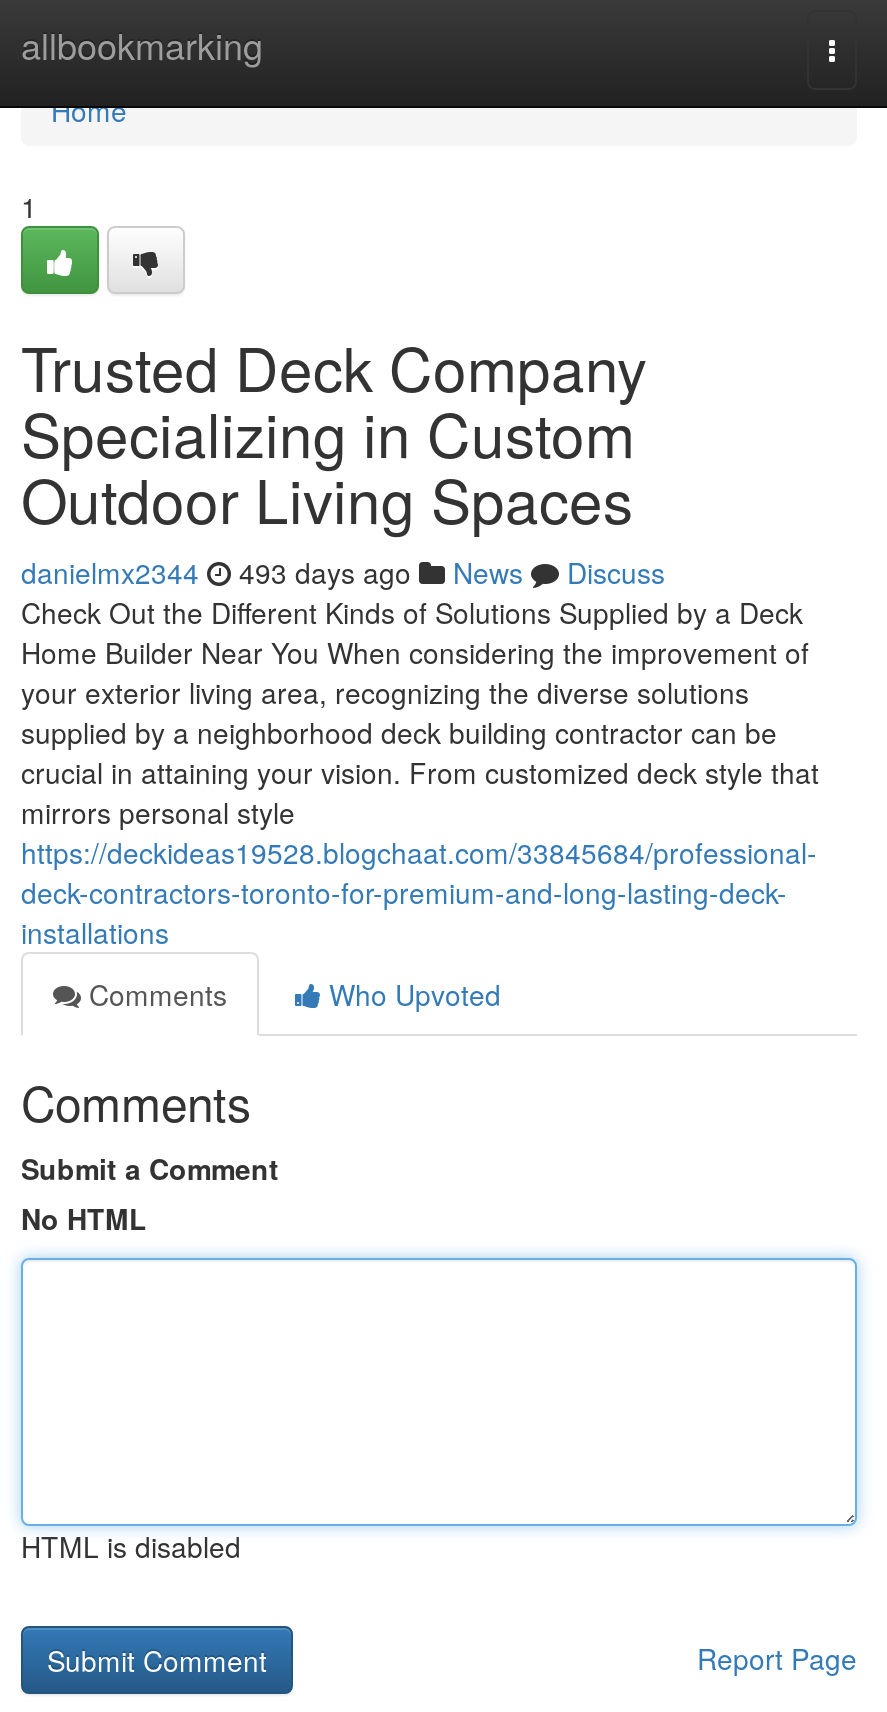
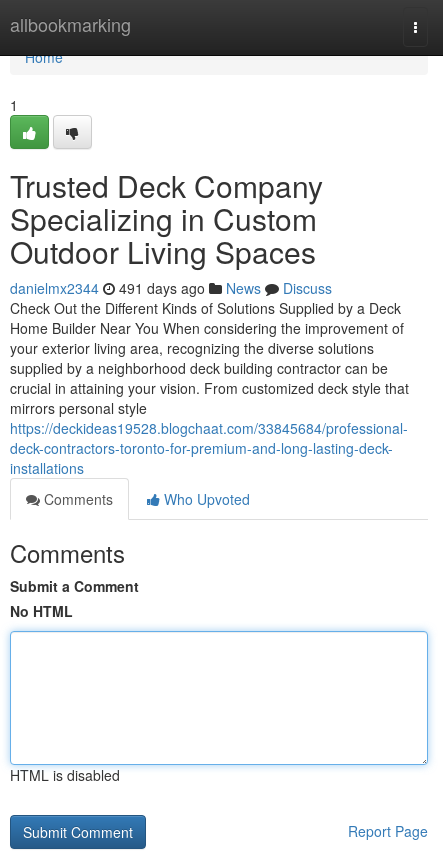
[21,552,665,592] danielmx2344 493 days ago News Discuss -> [10,278,332,298] danielmx2344 491 days ago News Discuss

